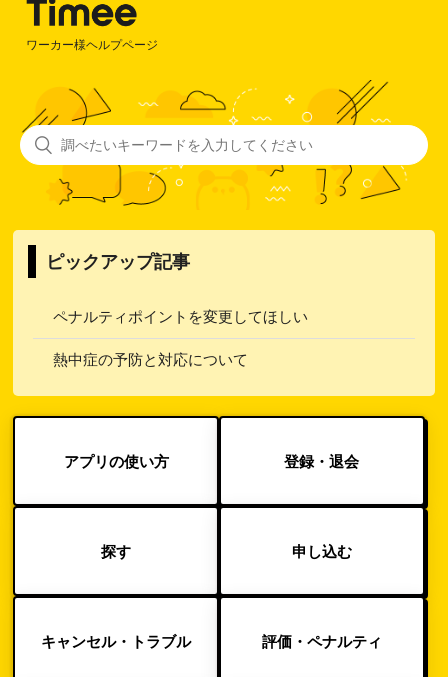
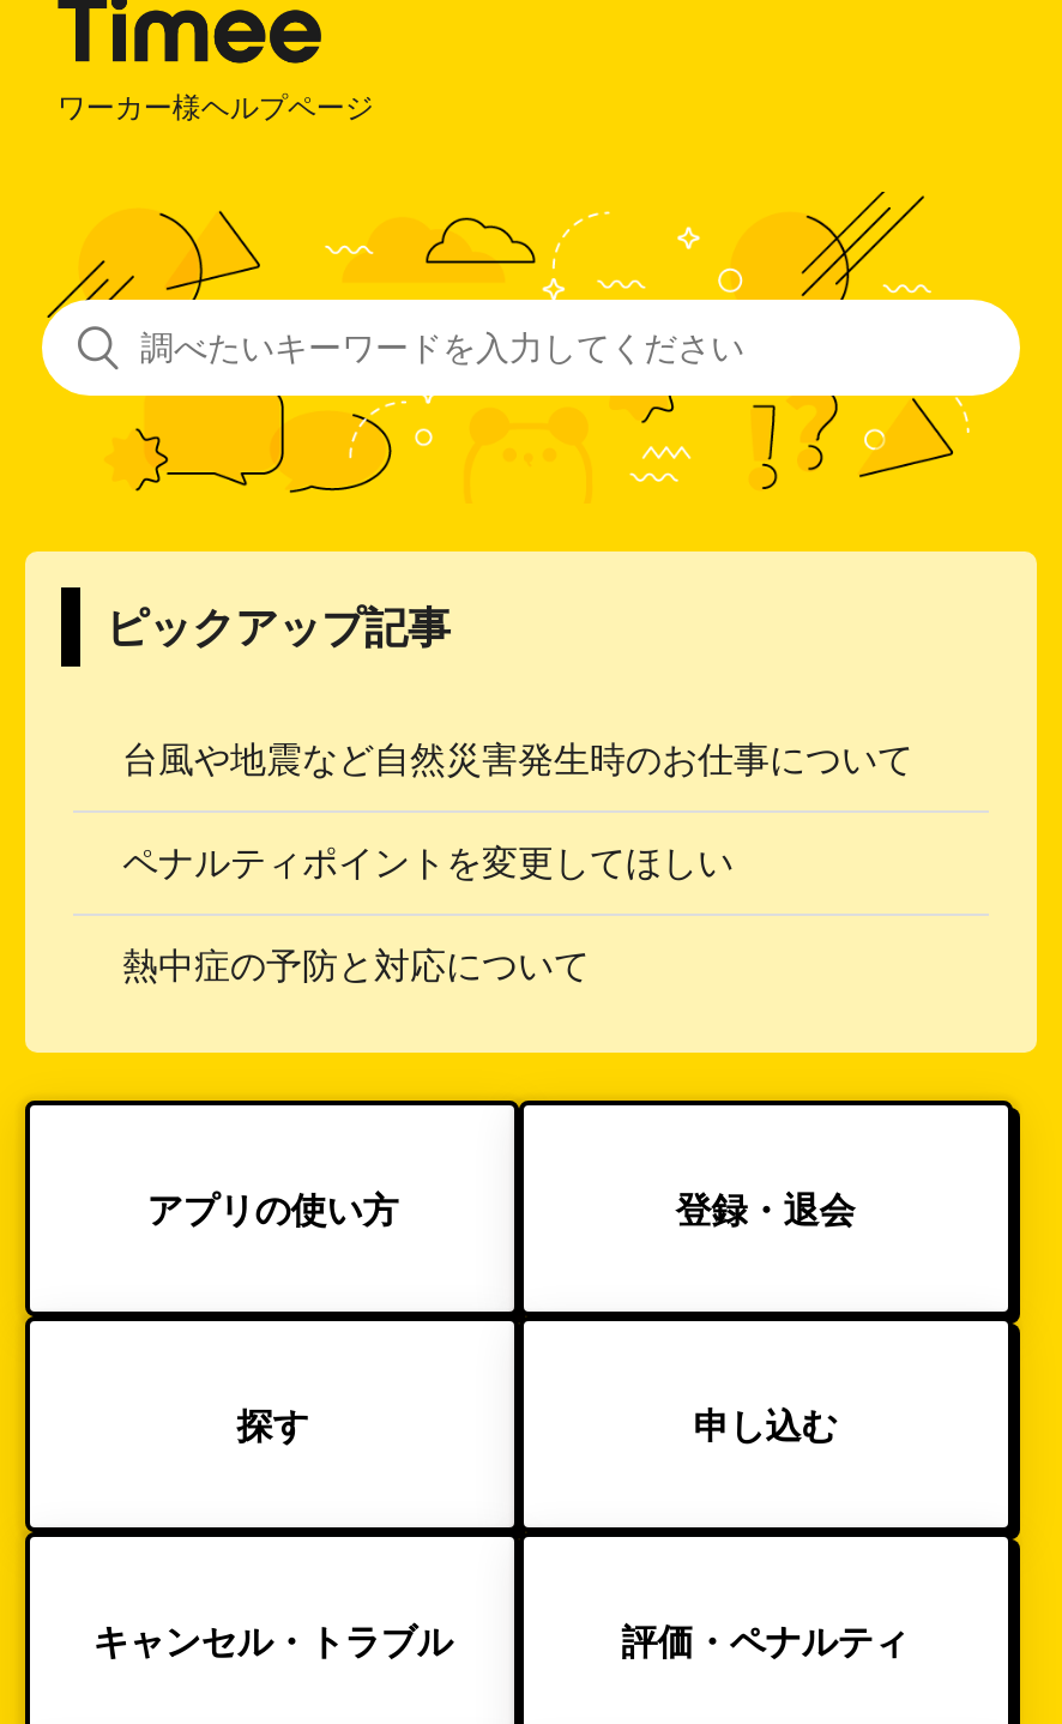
none -> [122,739,913,779] 台風や地震など自然災害発生時のお仕事について

